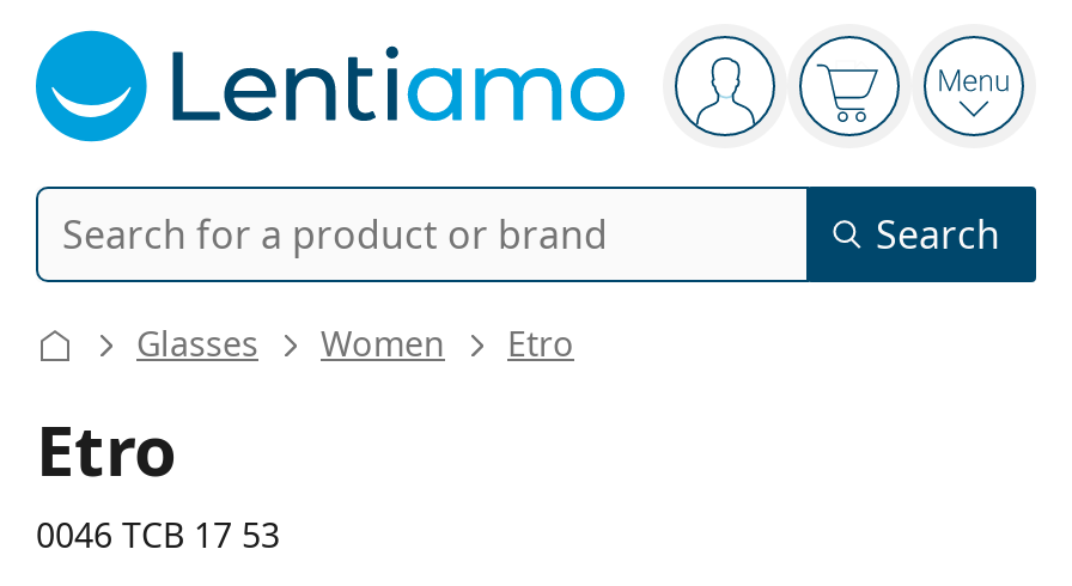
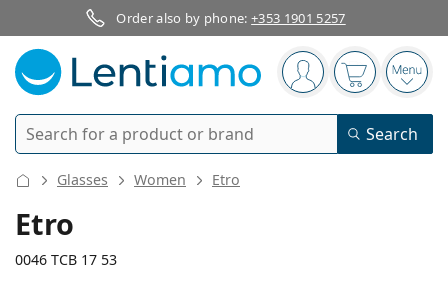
none -> [116,9,346,27] Order also by phone: +353 1901 5257

